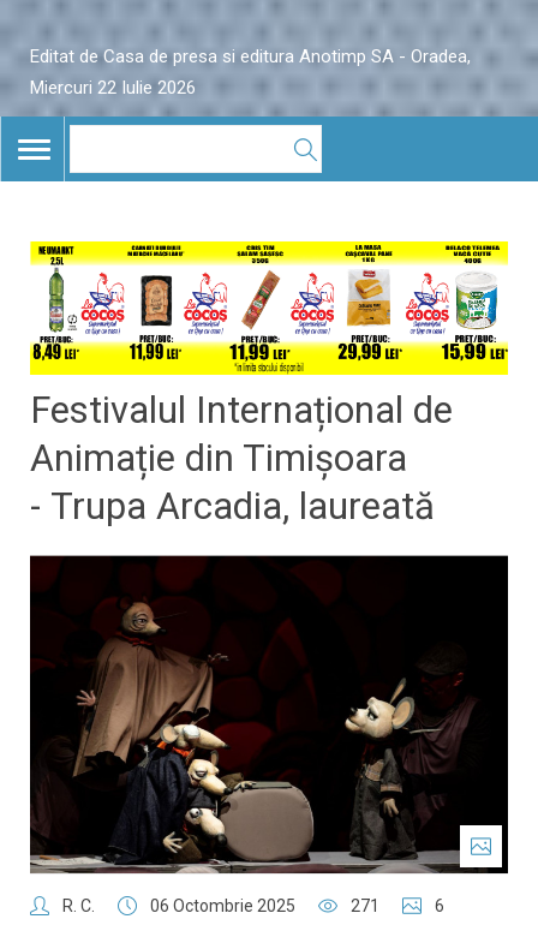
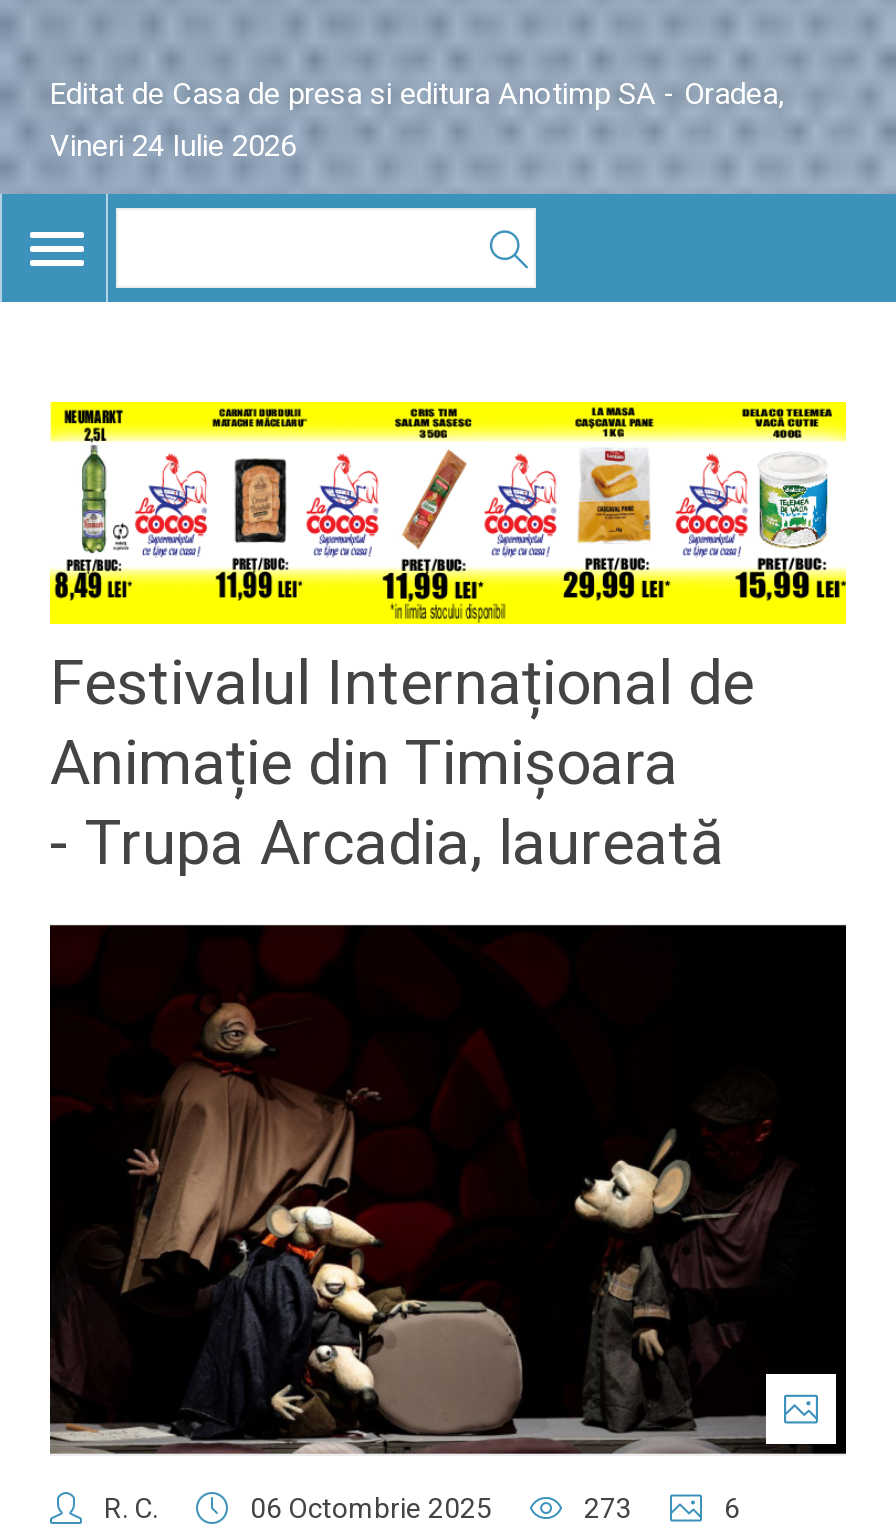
[30,77,196,99] Miercuri 22 Iulie 2026 -> [50,128,296,164] Vineri 24 Iulie 2026
[351,897,379,916] 271 -> [584,1493,632,1525] 273

